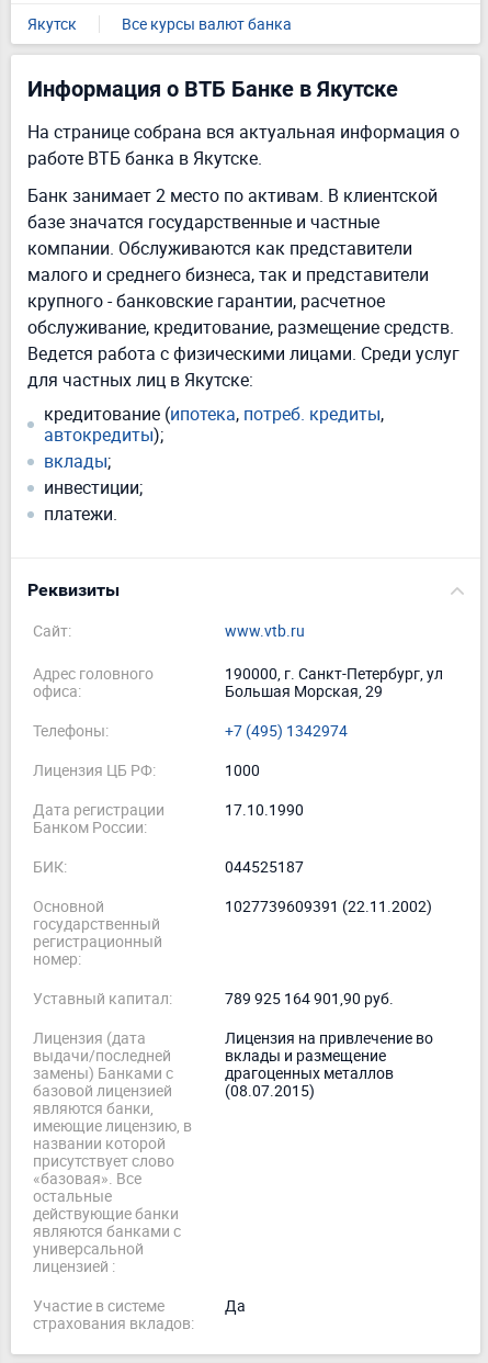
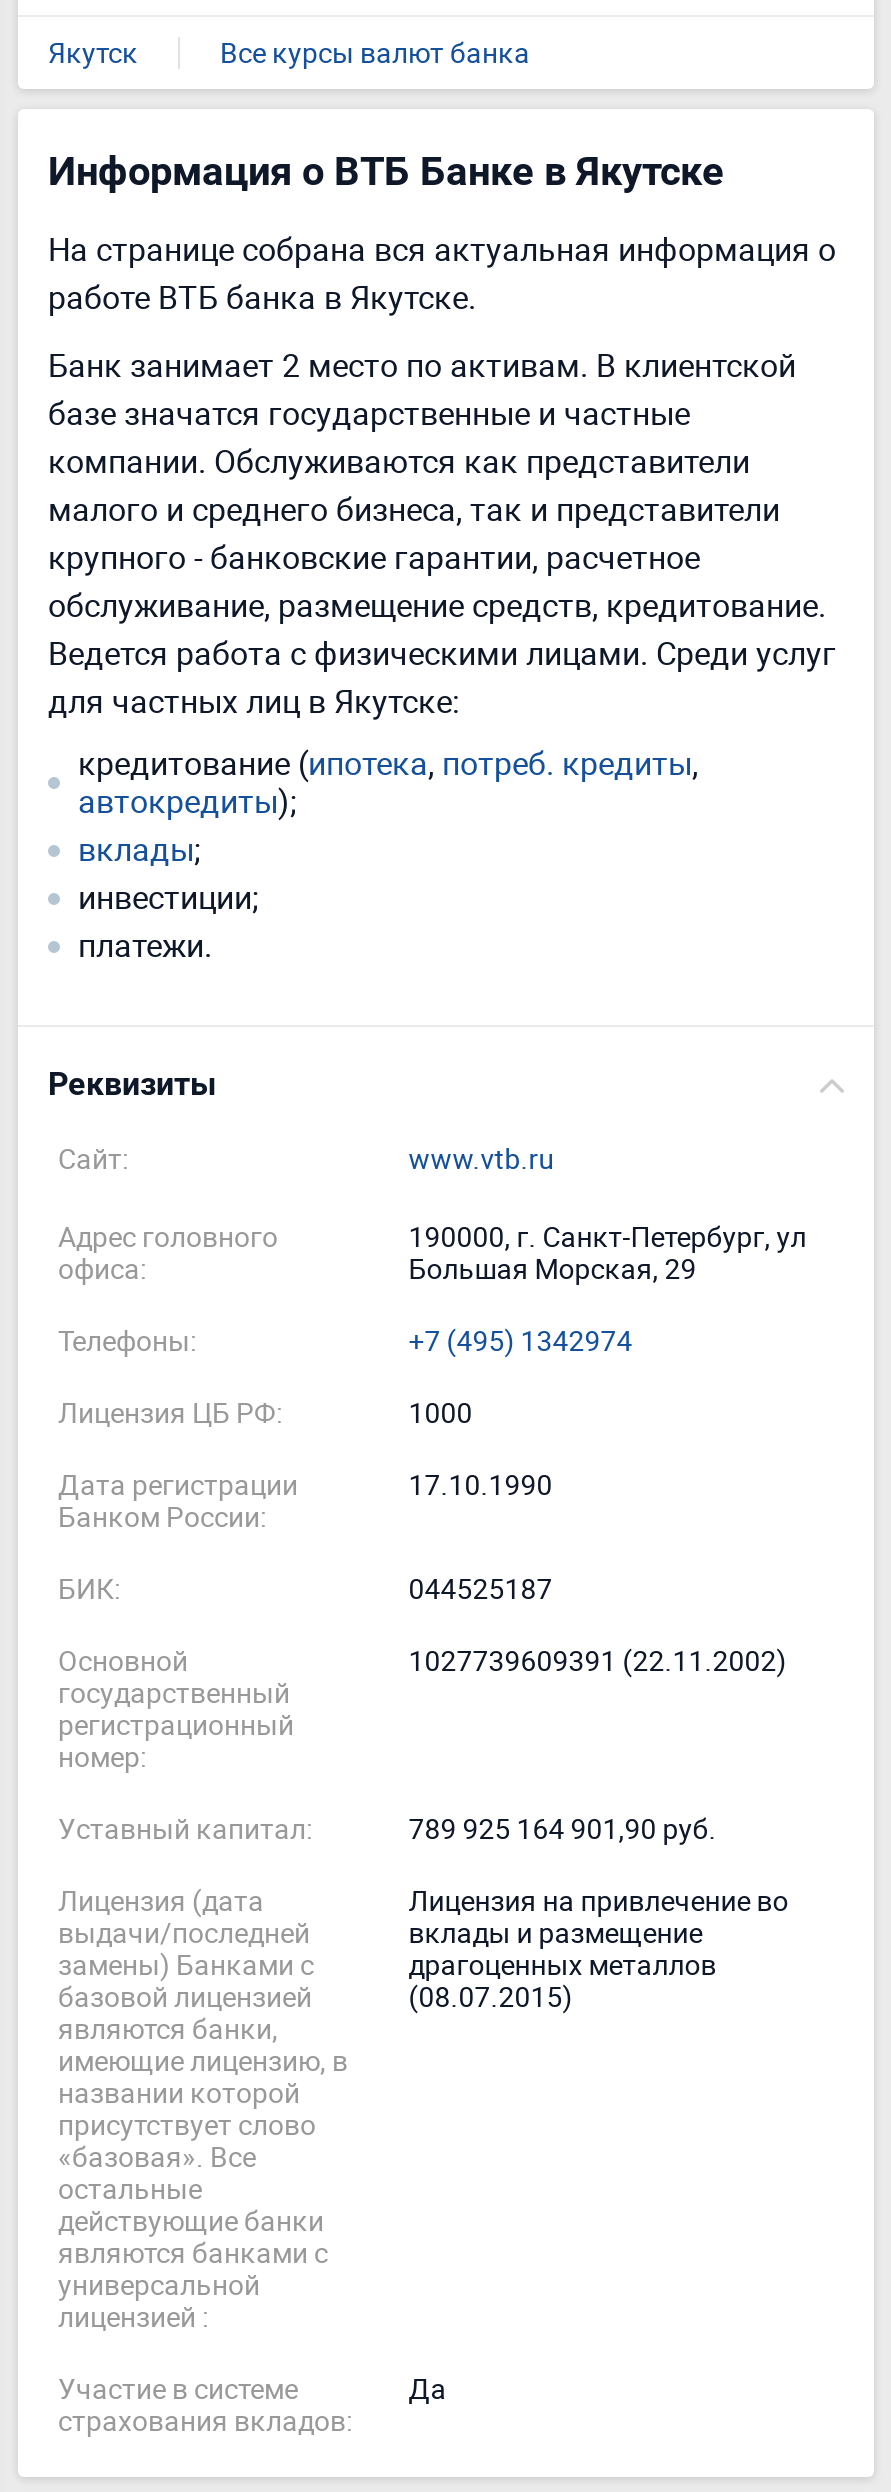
[27,315,454,339] обслуживание, кредитование, размещение средств. -> [48,583,826,627] обслуживание, размещение средств, кредитование.

